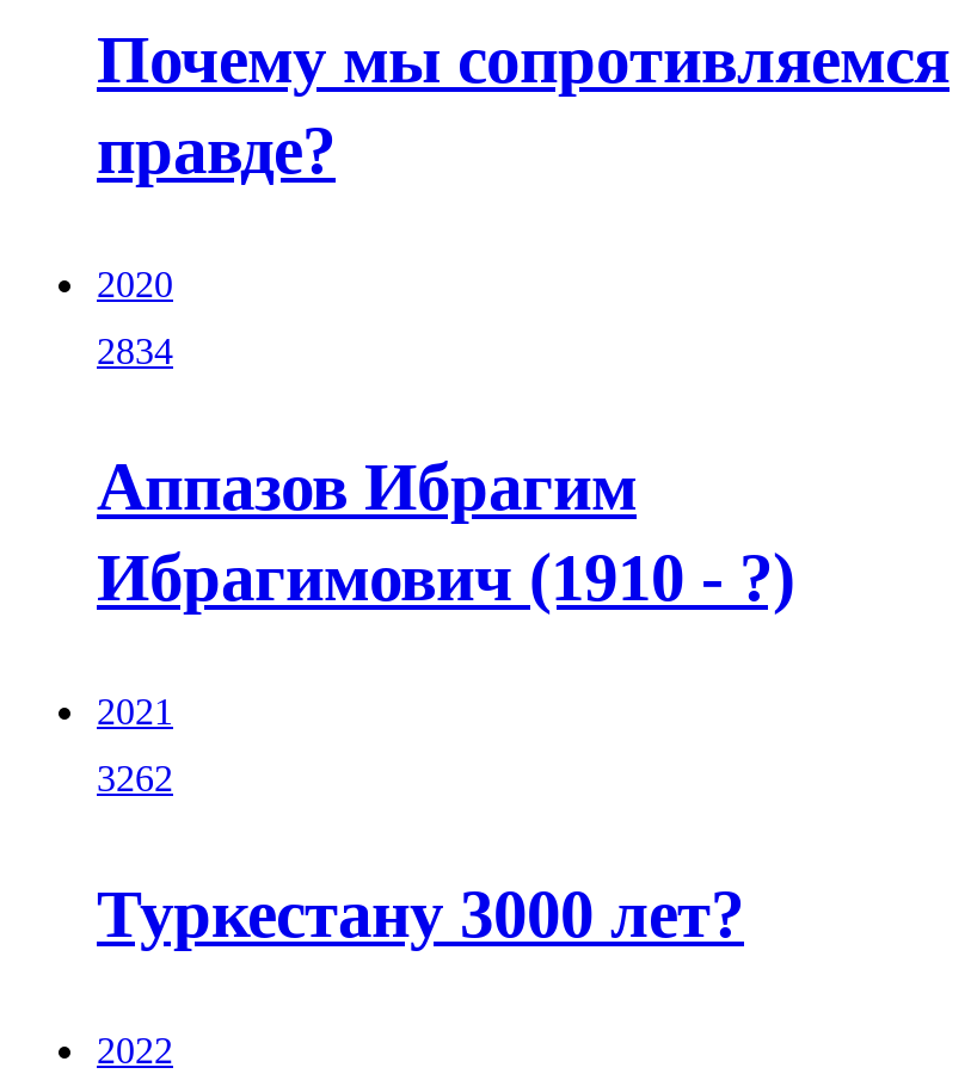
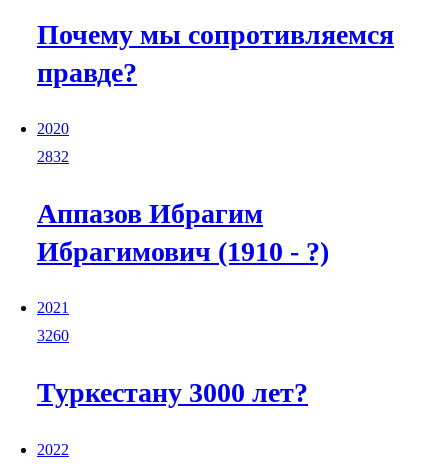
[97,331,173,371] 2834 -> [37,148,69,165] 2832
[97,759,173,799] 3262 -> [37,327,69,344] 3260

